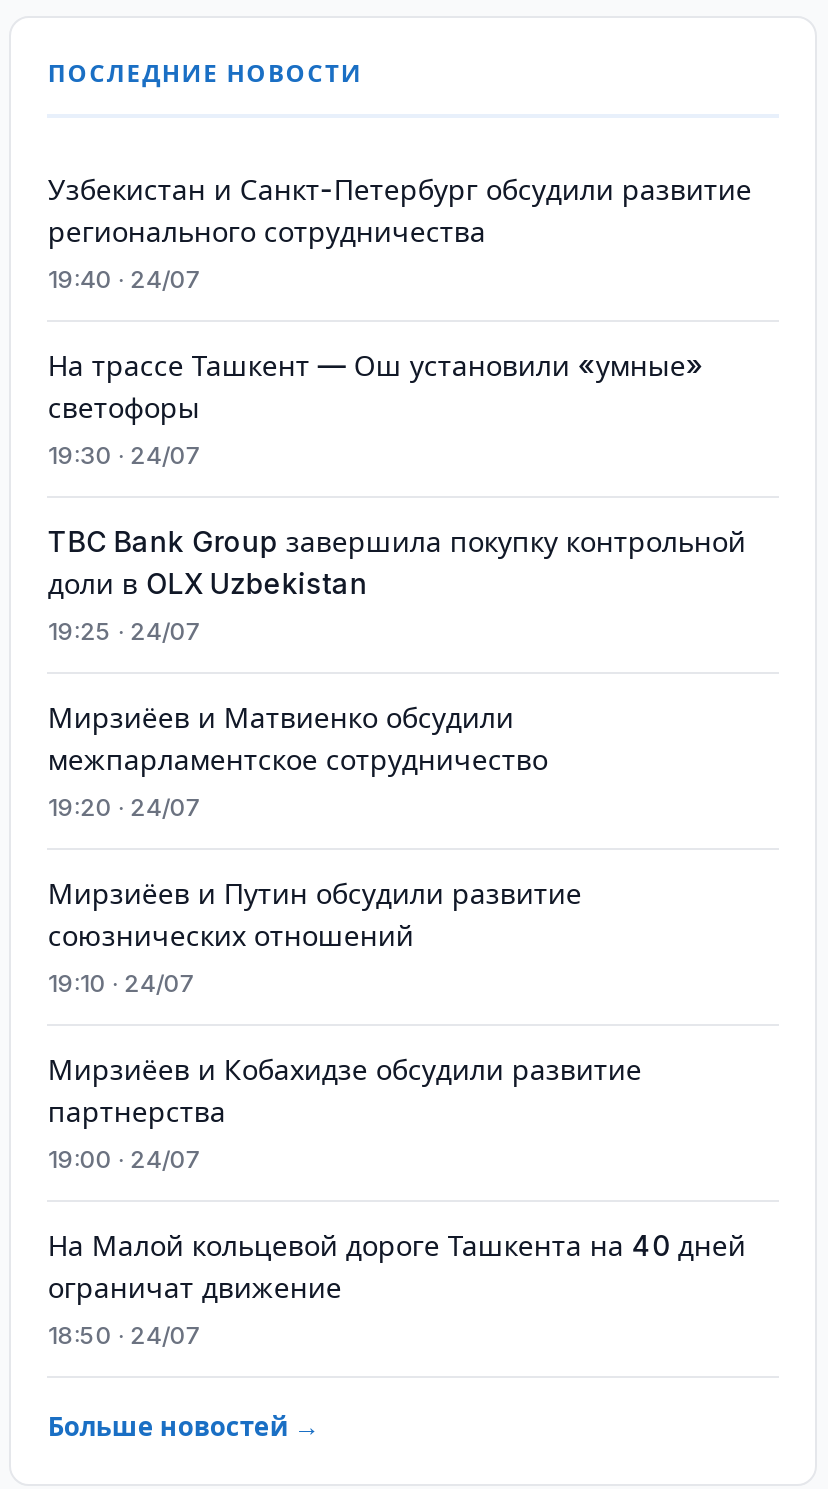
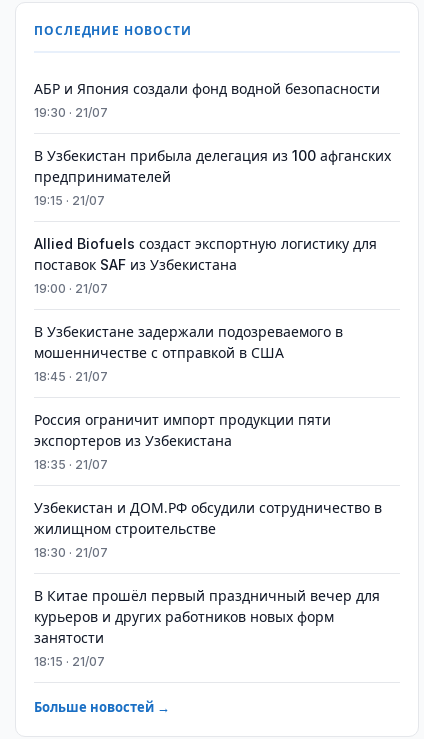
[48,172,752,248] Узбекистан и Санкт-Петербург обсудили развитие | регионального сотрудничества -> [34,80,380,97] АБР и Япония создали фонд водной безопасности
[48,264,202,294] 19:40 · 24/07 -> [34,105,108,120] 19:30 · 21/07
[48,348,704,424] На трассе Ташкент — Ош установили «умные» | светофоры -> [34,147,391,185] В Узбекистан прибыла делегация из 100 афганских | предпринимателей
[48,440,202,470] 19:30 · 24/07 -> [34,193,105,208] 19:15 · 21/07
[48,524,746,600] TBC Bank Group завершила покупку контрольной | доли в OLX Uzbekistan -> [34,235,377,273] Allied Biofuels создаст экспортную логистику для | поставок SAF из Узбекистана
[48,616,202,646] 19:25 · 24/07 -> [34,281,108,296] 19:00 · 21/07
[48,700,548,776] Мирзиёев и Матвиенко обсудили | межпарламентское сотрудничество -> [34,323,343,361] В Узбекистане задержали подозреваемого в | мошенничестве с отправкой в США
[48,792,202,822] 19:20 · 24/07 -> [34,369,108,384] 18:45 · 21/07
[48,876,582,952] Мирзиёев и Путин обсудили развитие | союзнических отношений -> [34,411,331,449] Россия ограничит импорт продукции пяти | экспортеров из Узбекистана
[48,968,196,998] 19:10 · 24/07 -> [34,457,108,472] 18:35 · 21/07
[48,1052,642,1128] Мирзиёев и Кобахидзе обсудили развитие | партнерства -> [34,499,382,537] Узбекистан и ДОМ.РФ обсудили сотрудничество в | жилищном строительстве
[48,1144,202,1174] 19:00 · 24/07 -> [34,545,108,560] 18:30 · 21/07
[48,1228,746,1304] На Малой кольцевой дороге Ташкента на 40 дней | ограничат движение -> [34,587,380,646] В Китае прошёл первый праздничный вечер для | курьеров и других работников новых форм | занятости
[48,1320,202,1350] 18:50 · 24/07 -> [34,654,105,669] 18:15 · 21/07

